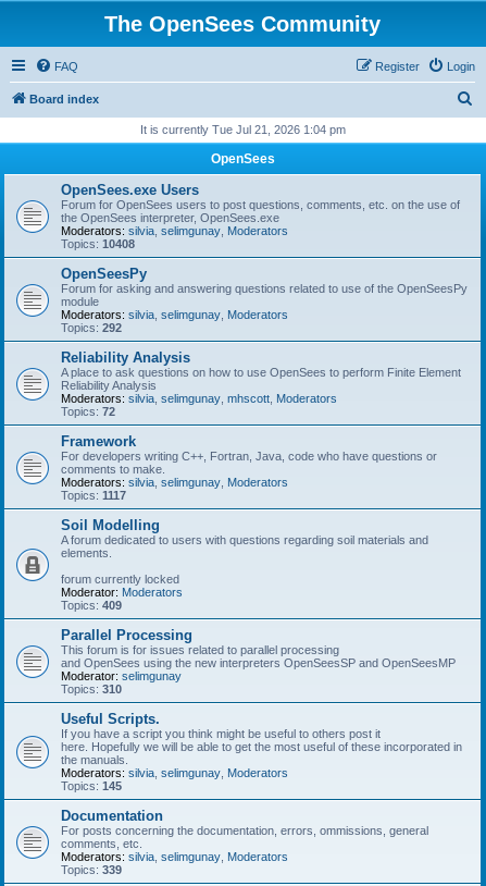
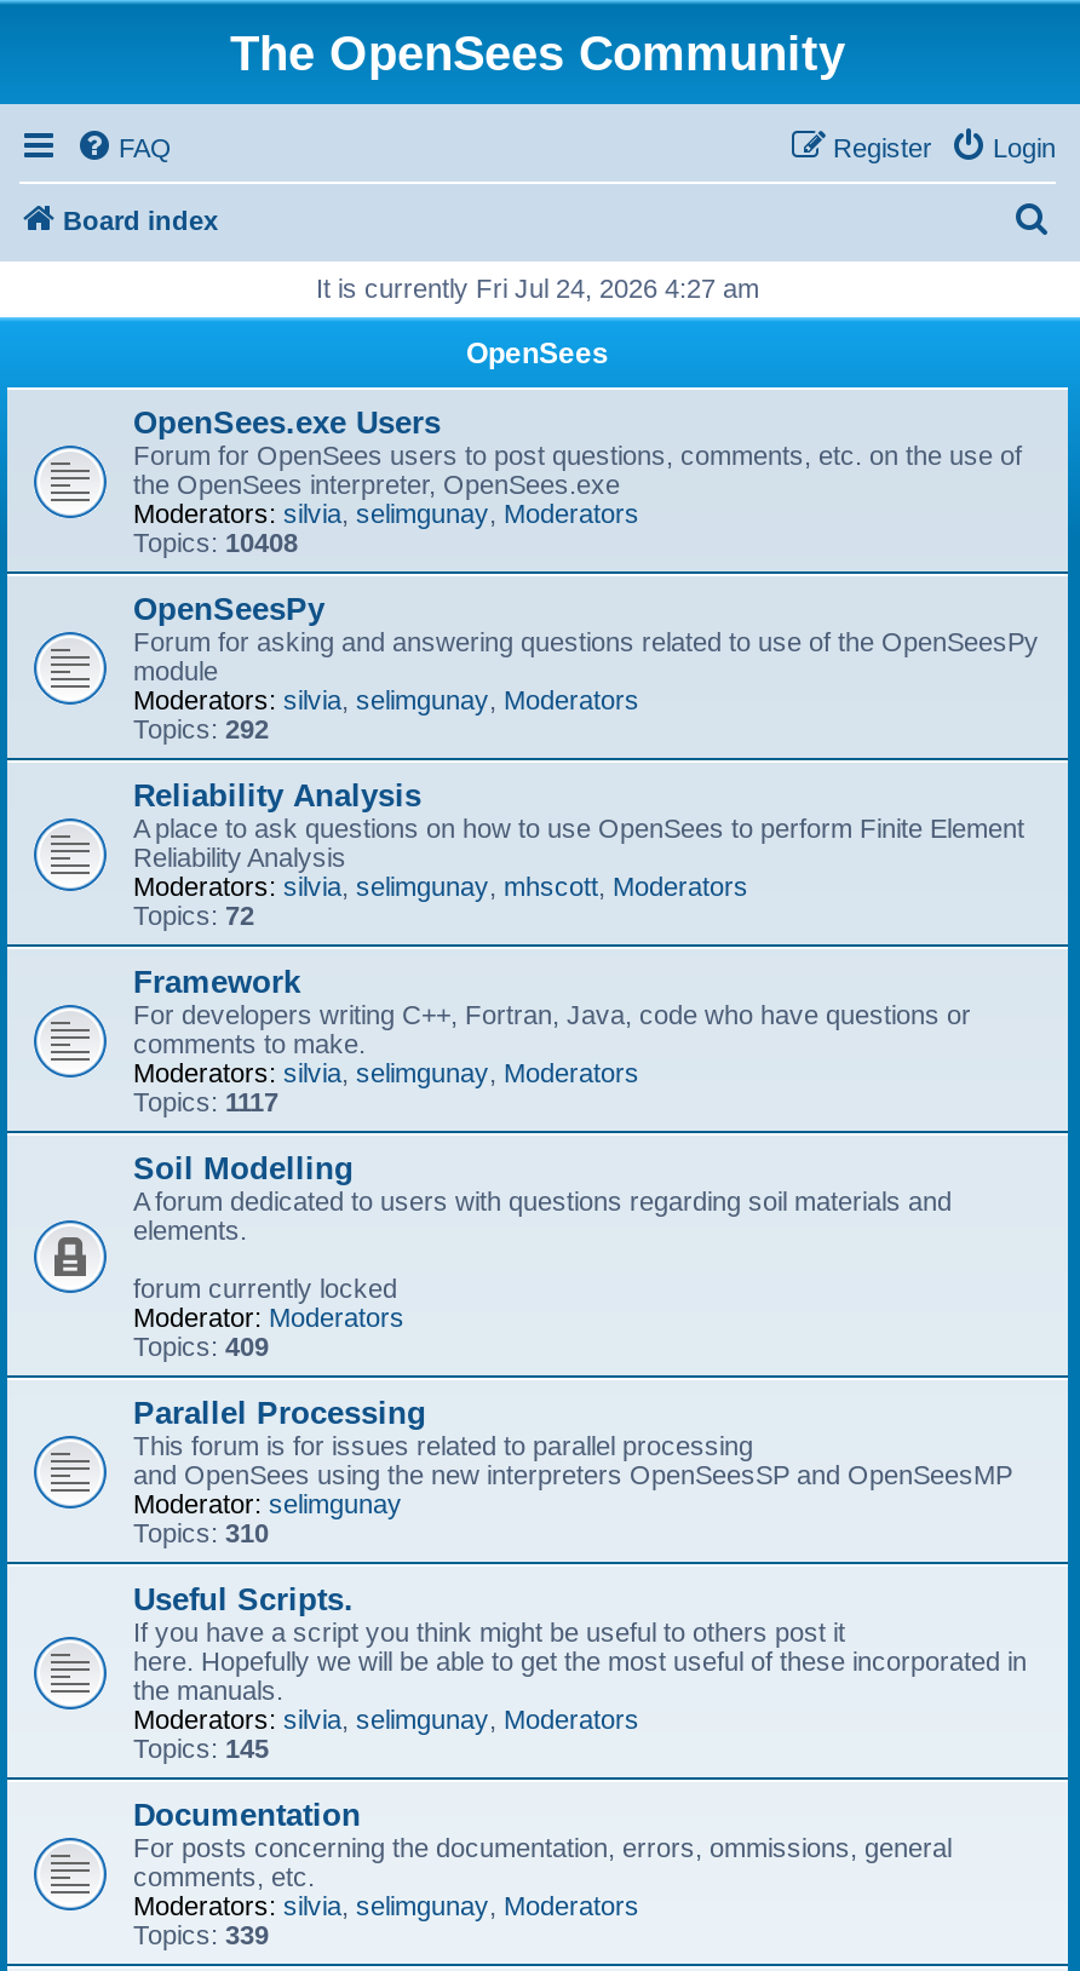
[140,123,345,136] It is currently Tue Jul 21, 2026 1:04 pm -> [316,274,759,303] It is currently Fri Jul 24, 2026 4:27 am

